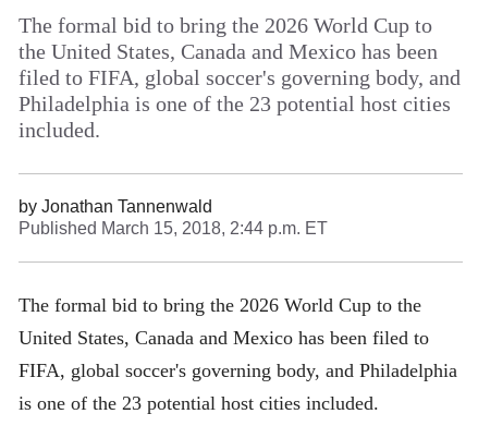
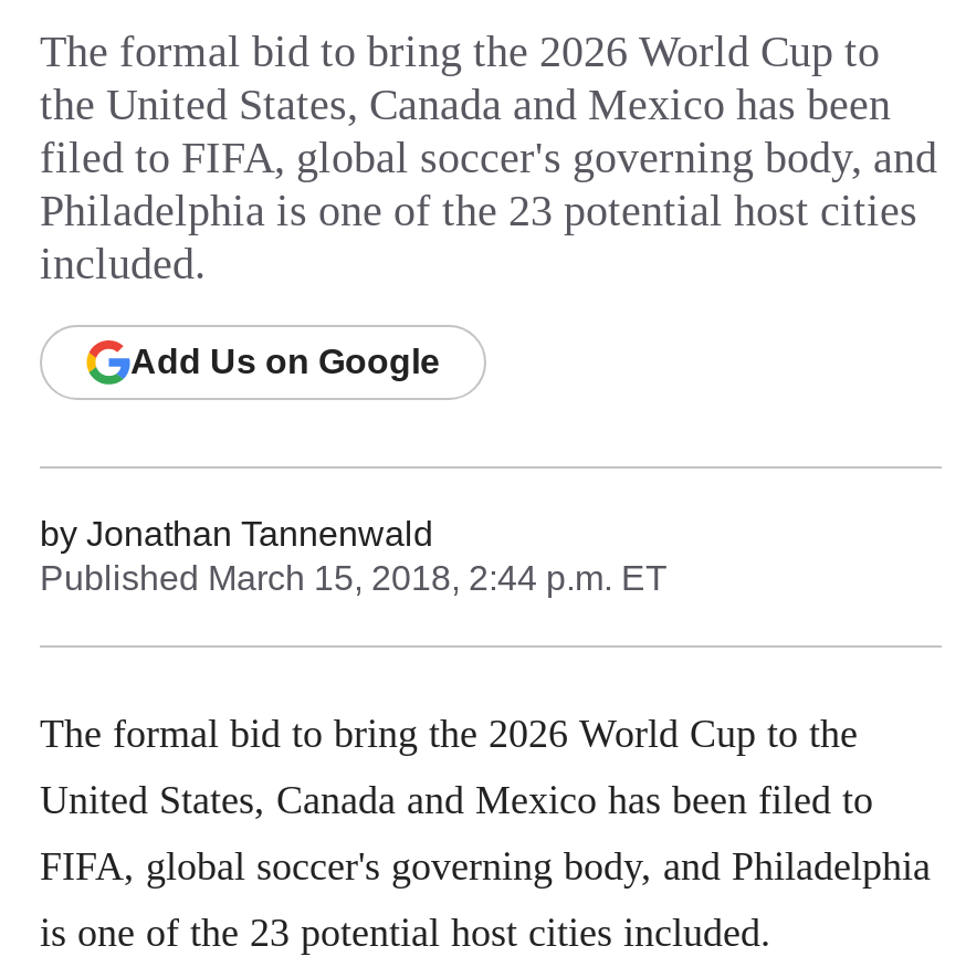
none -> [130,343,440,380] Add Us on Google

